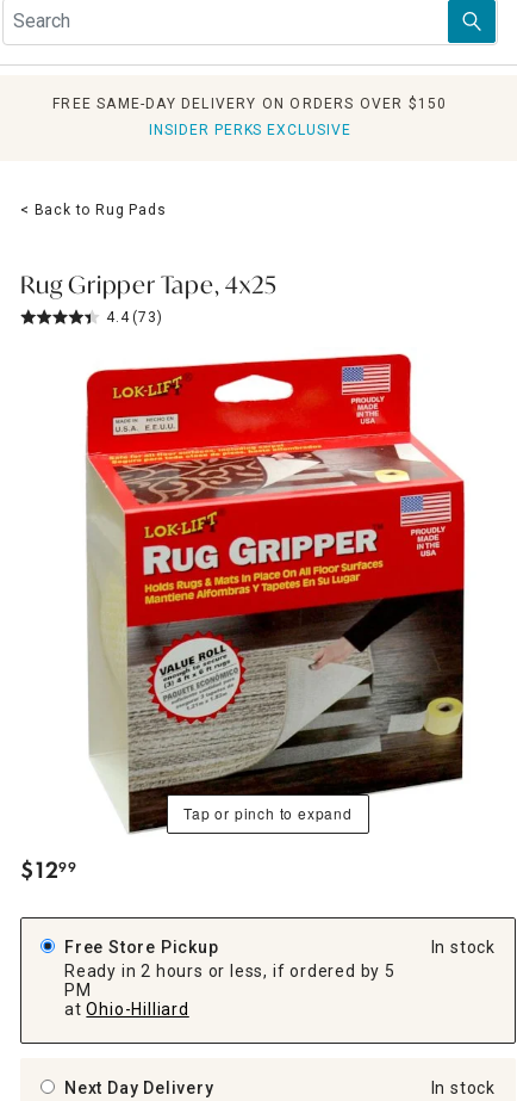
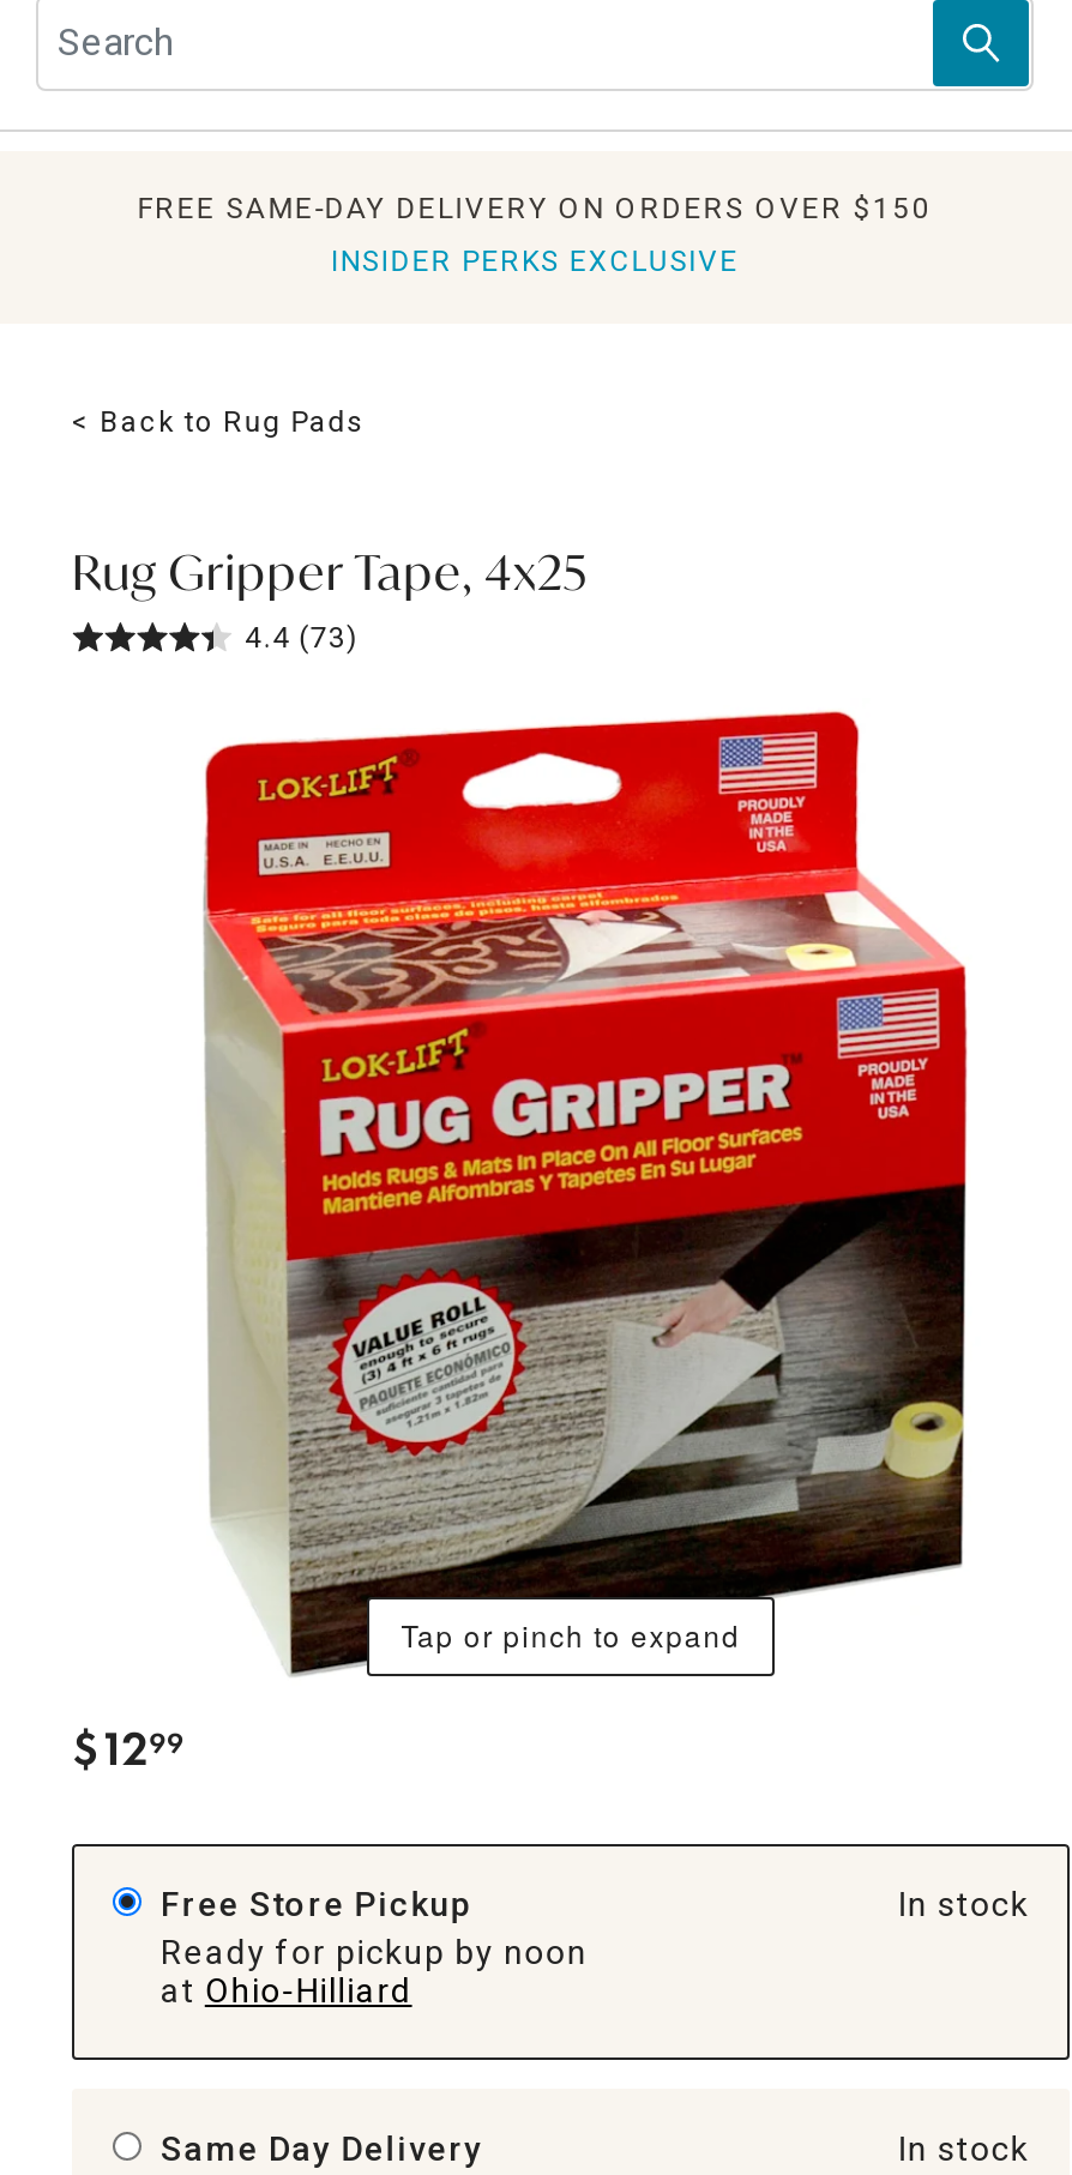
[64,961,395,999] Ready in 2 hours or less, if ordered by 5 | PM -> [161,1932,588,1971] Ready for pickup by noon
[64,1078,214,1097] Next Day Delivery -> [161,2129,483,2167] Same Day Delivery

